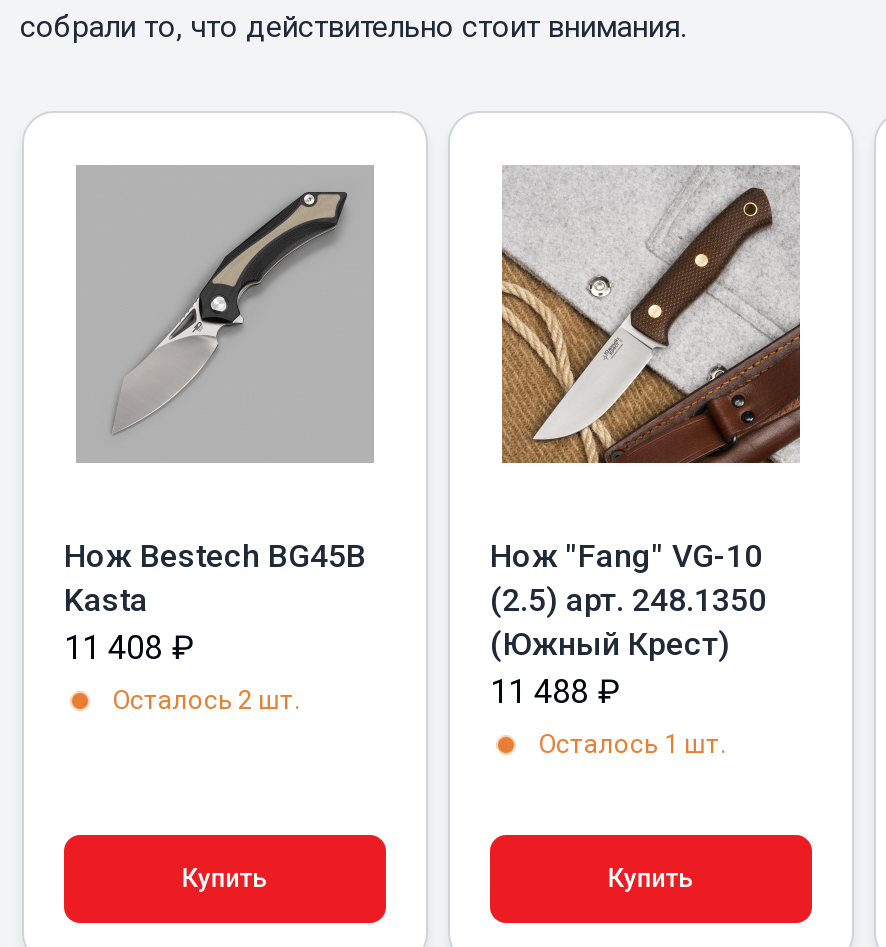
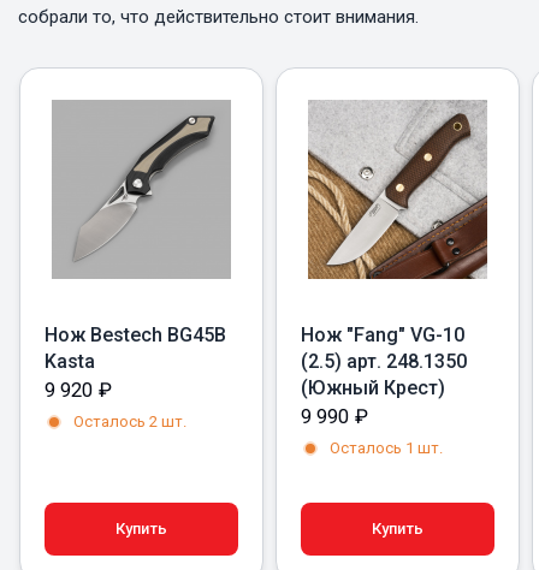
[64,629,194,667] 11 408 ₽ -> [45,379,112,401] 9 920 ₽
[490,673,620,711] 11 488 ₽ -> [301,405,368,428] 9 990 ₽

